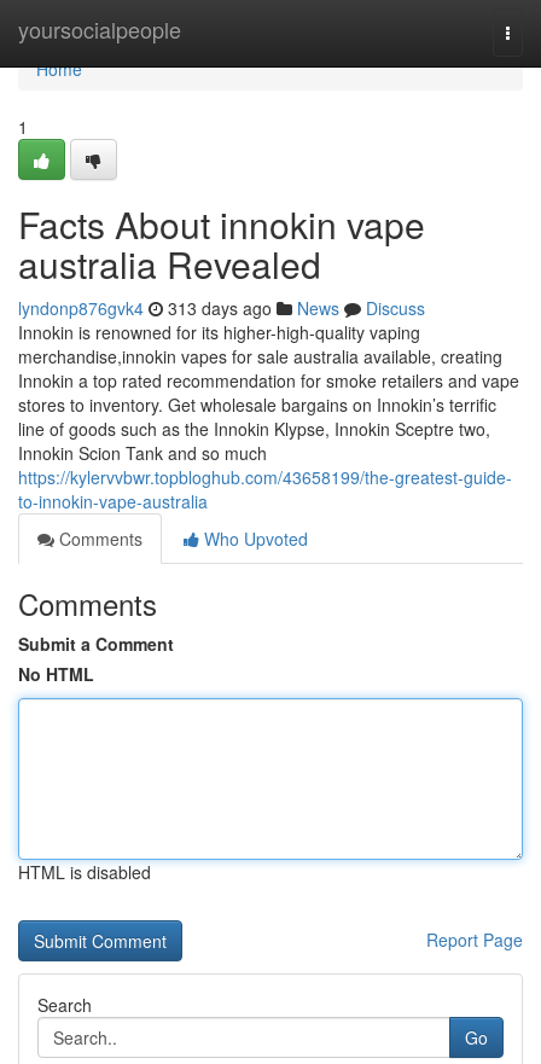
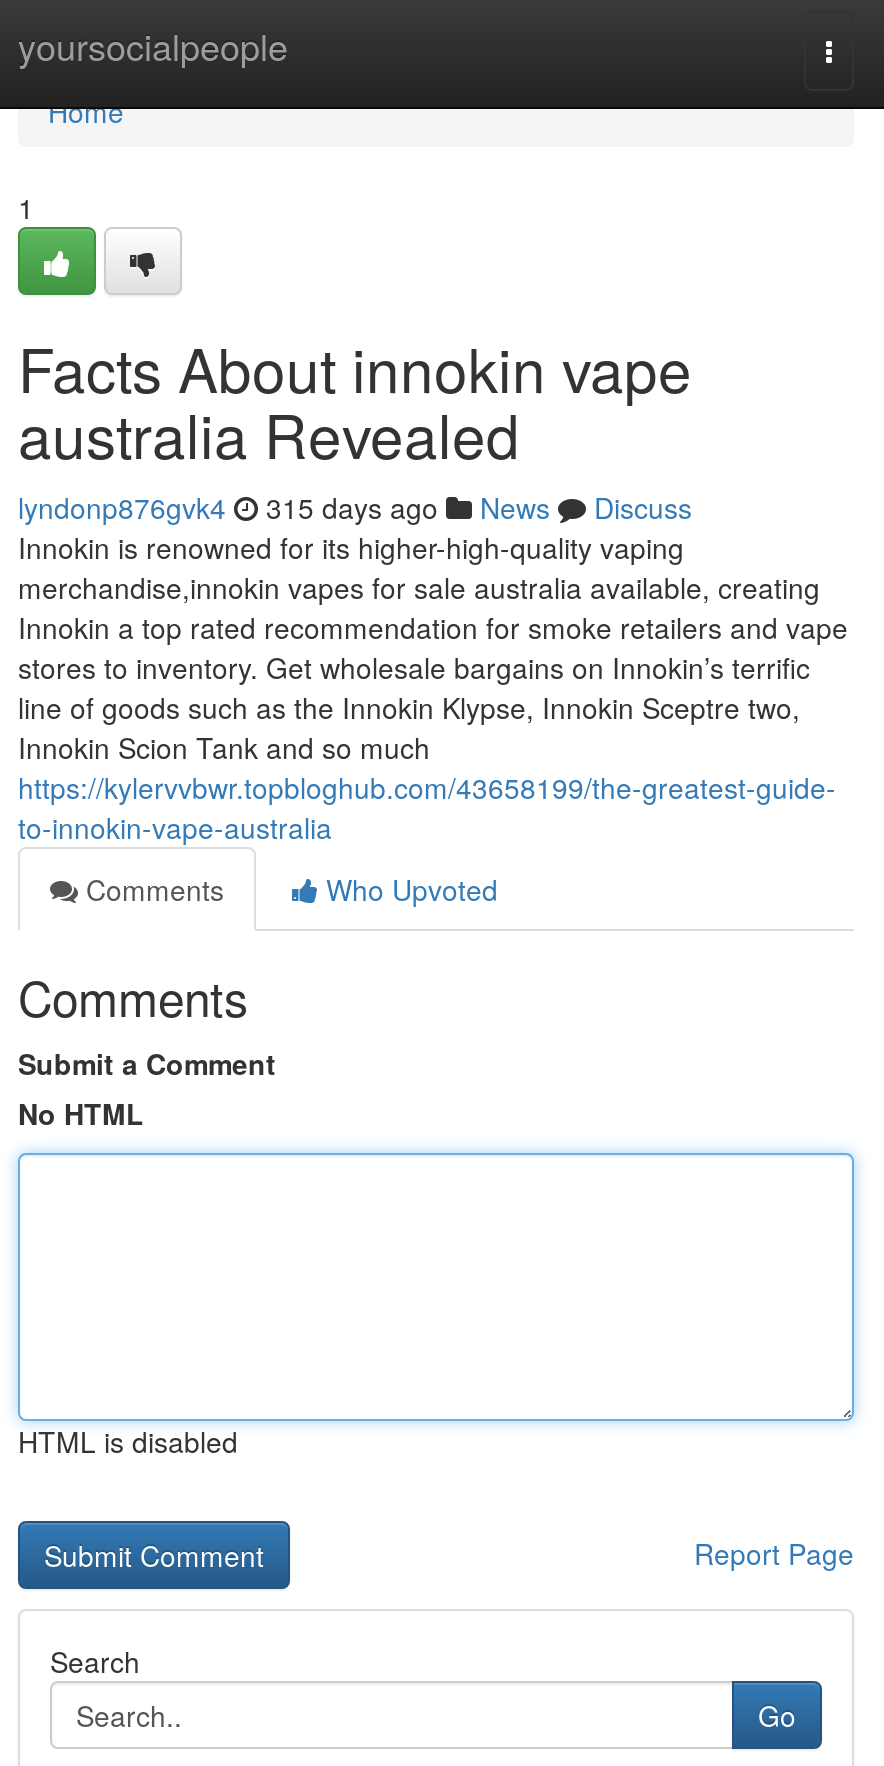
[18,296,425,320] lyndonp876gvk4 313 days ago News Discuss -> [18,487,692,527] lyndonp876gvk4 315 days ago News Discuss

